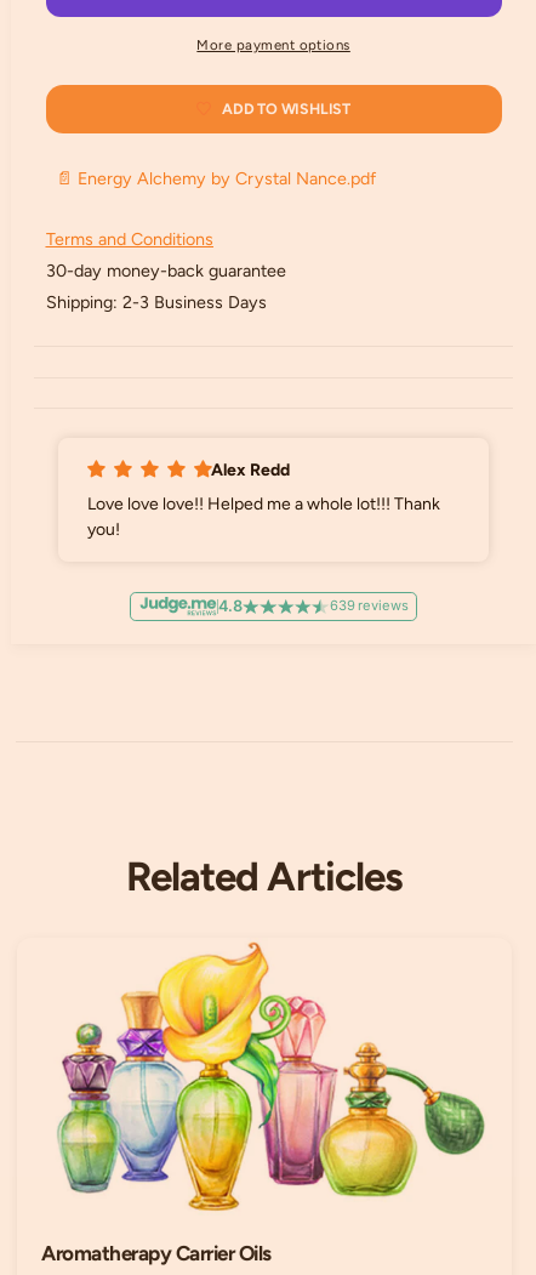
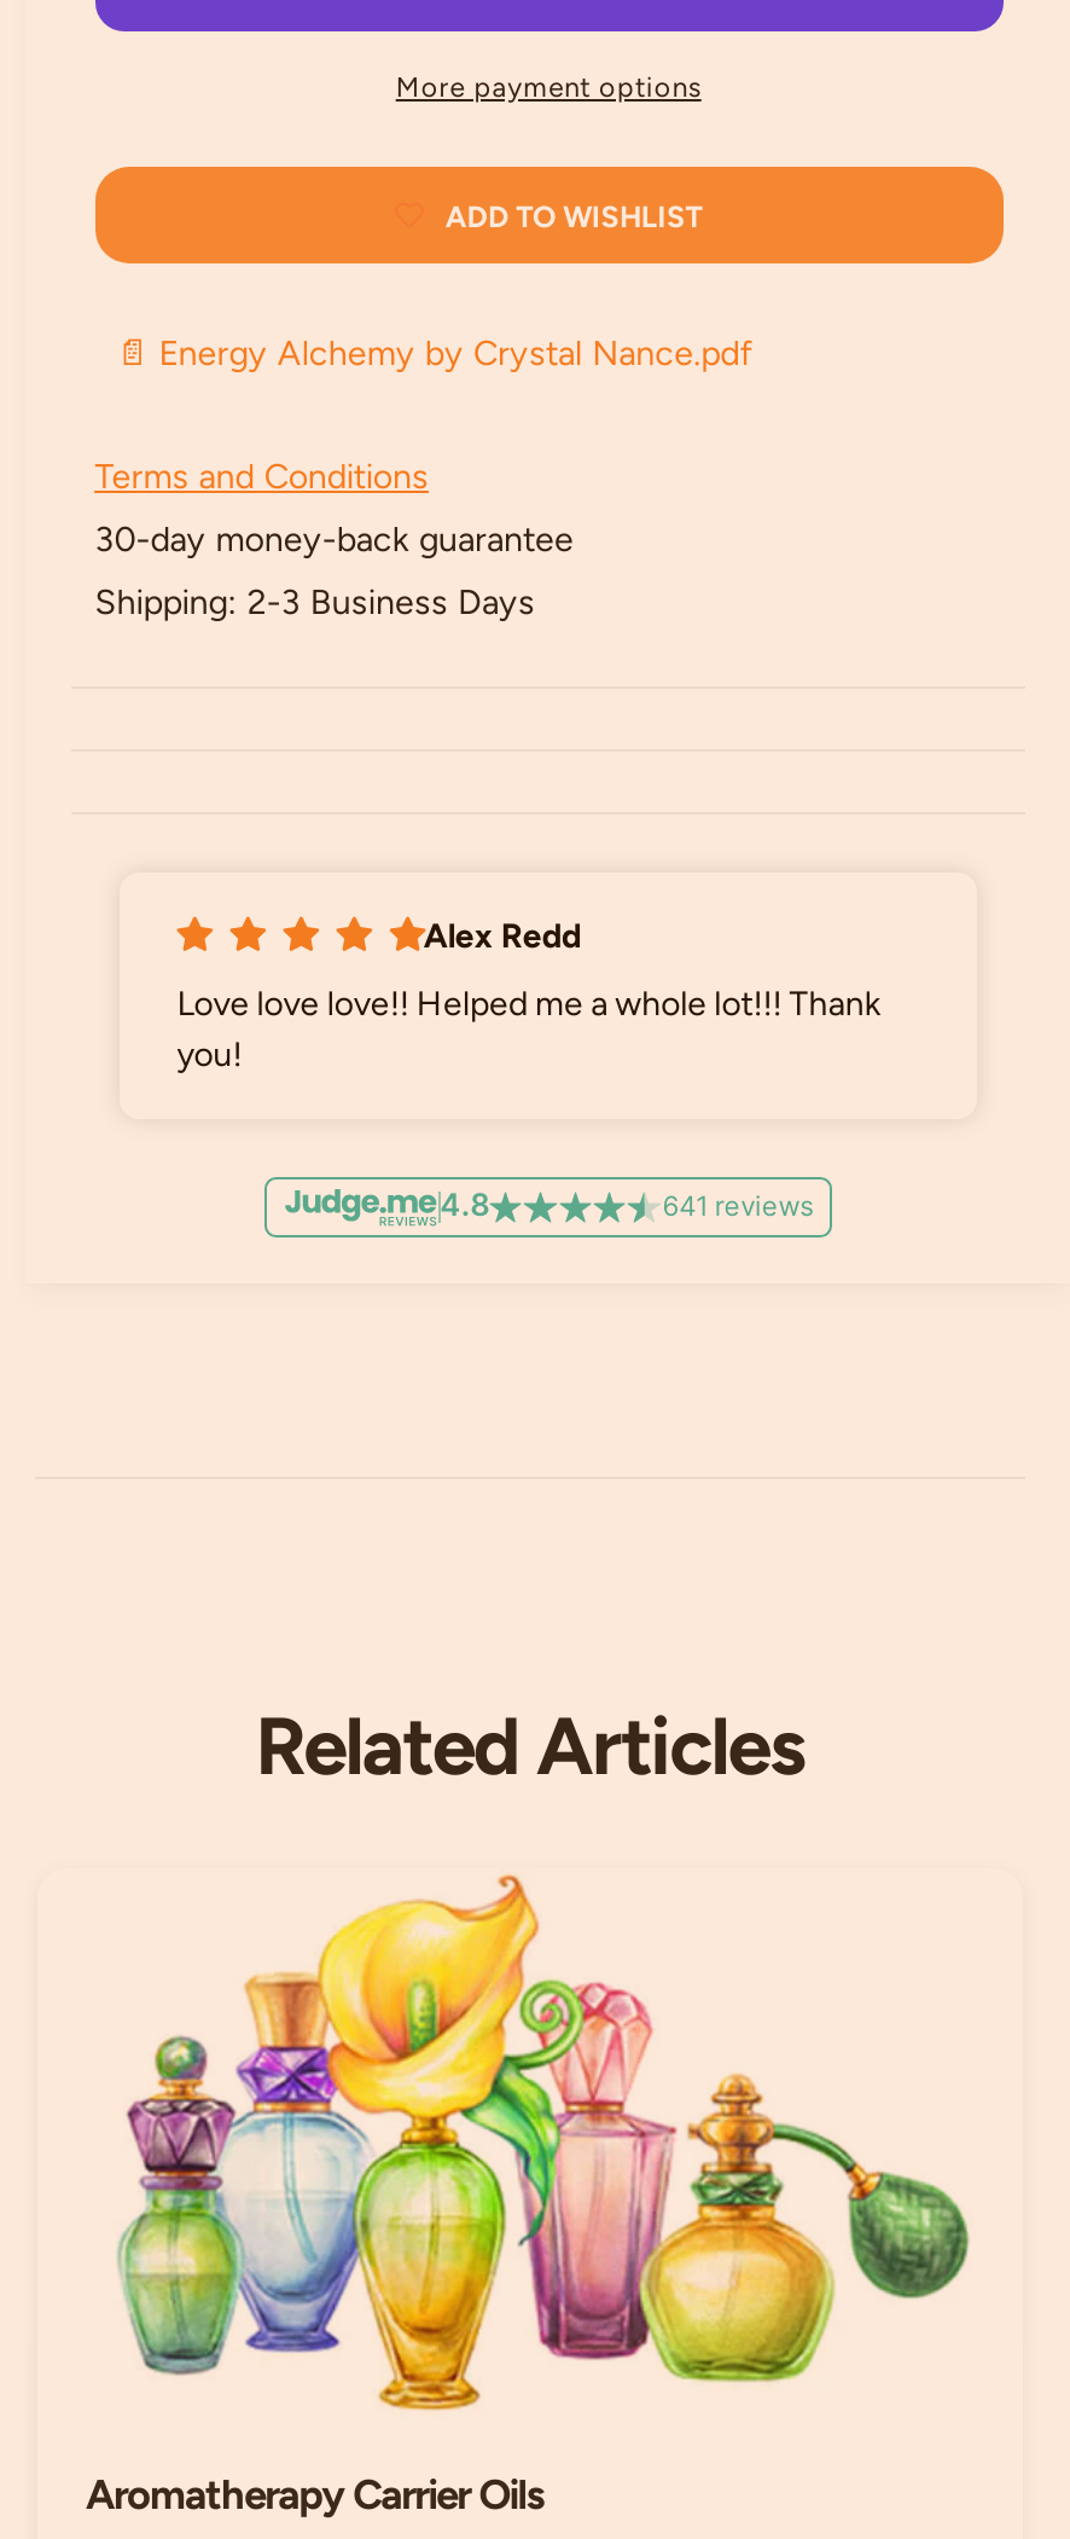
[330,597,408,614] 639 reviews -> [663,1189,814,1223] 641 reviews

